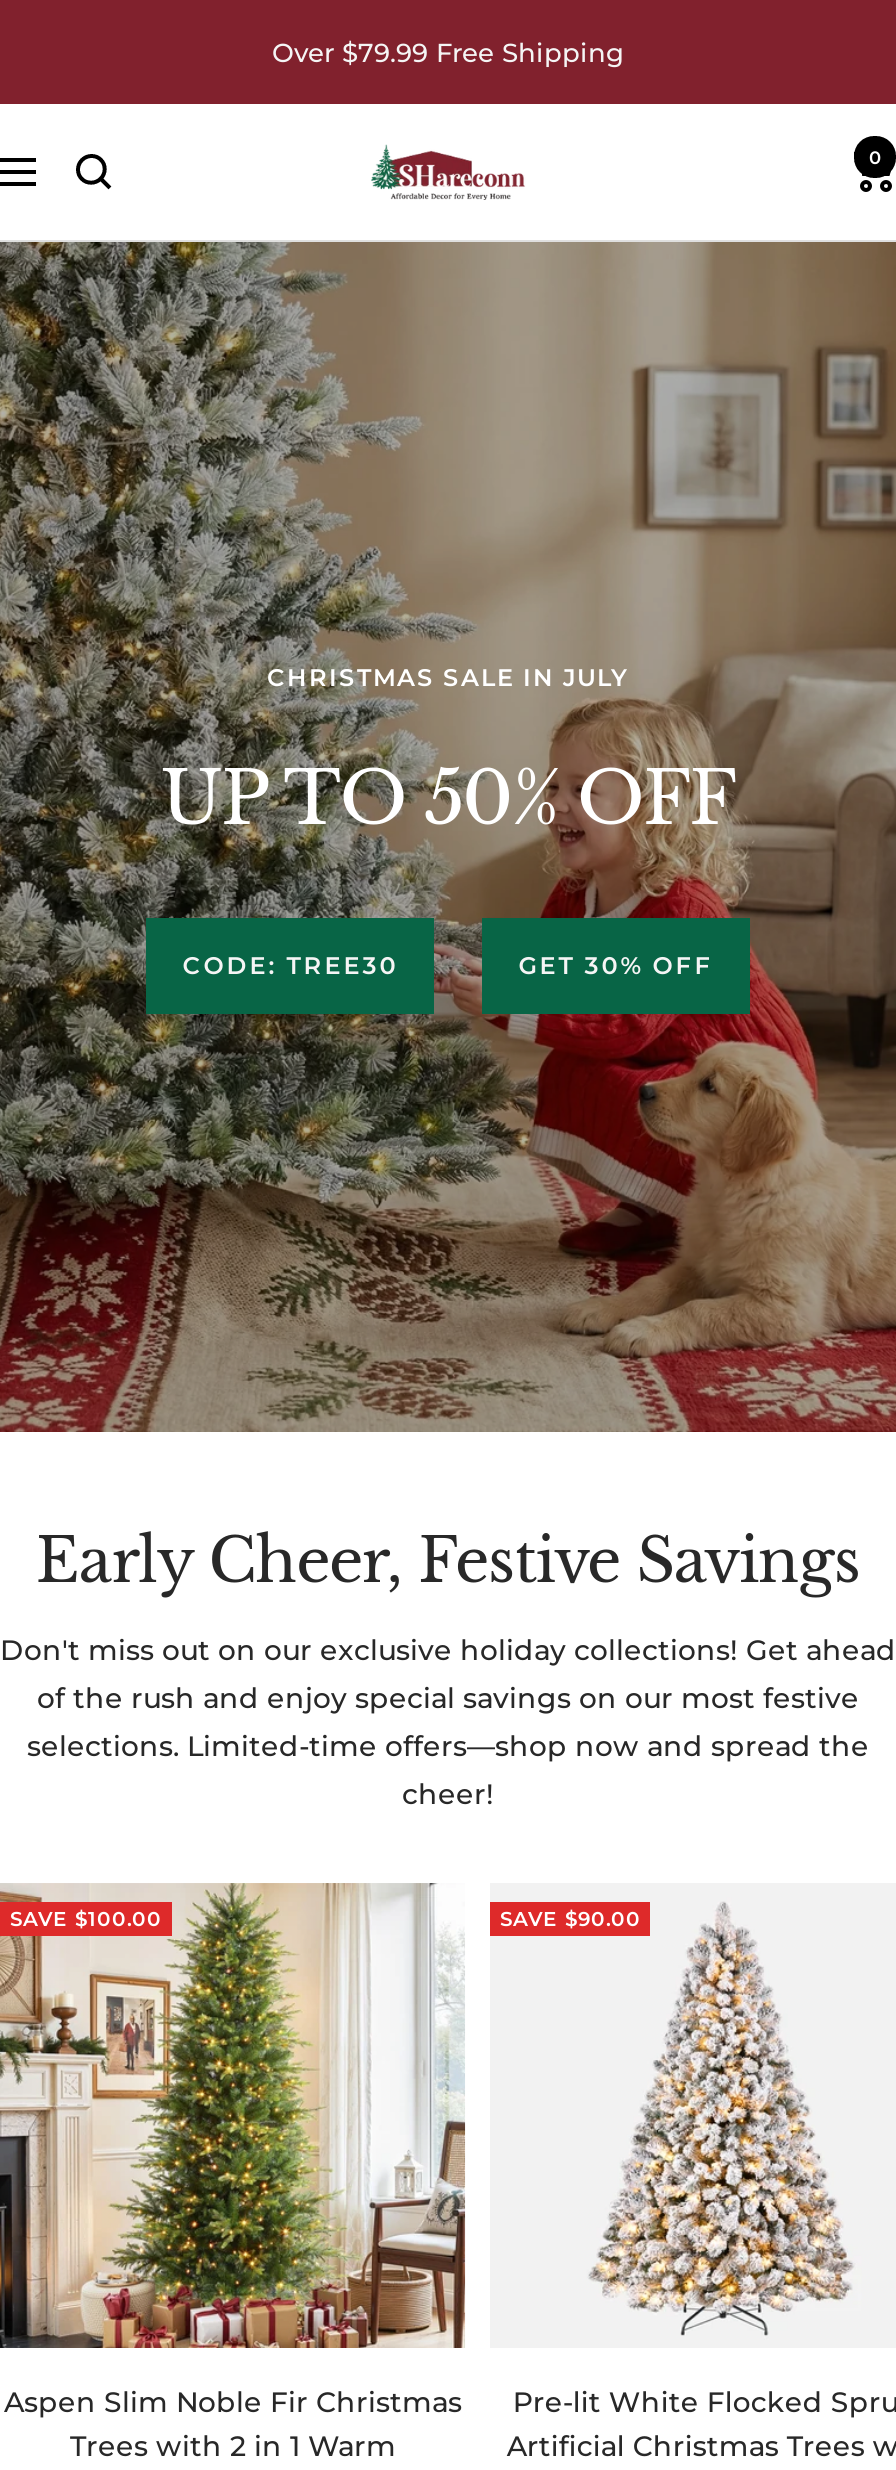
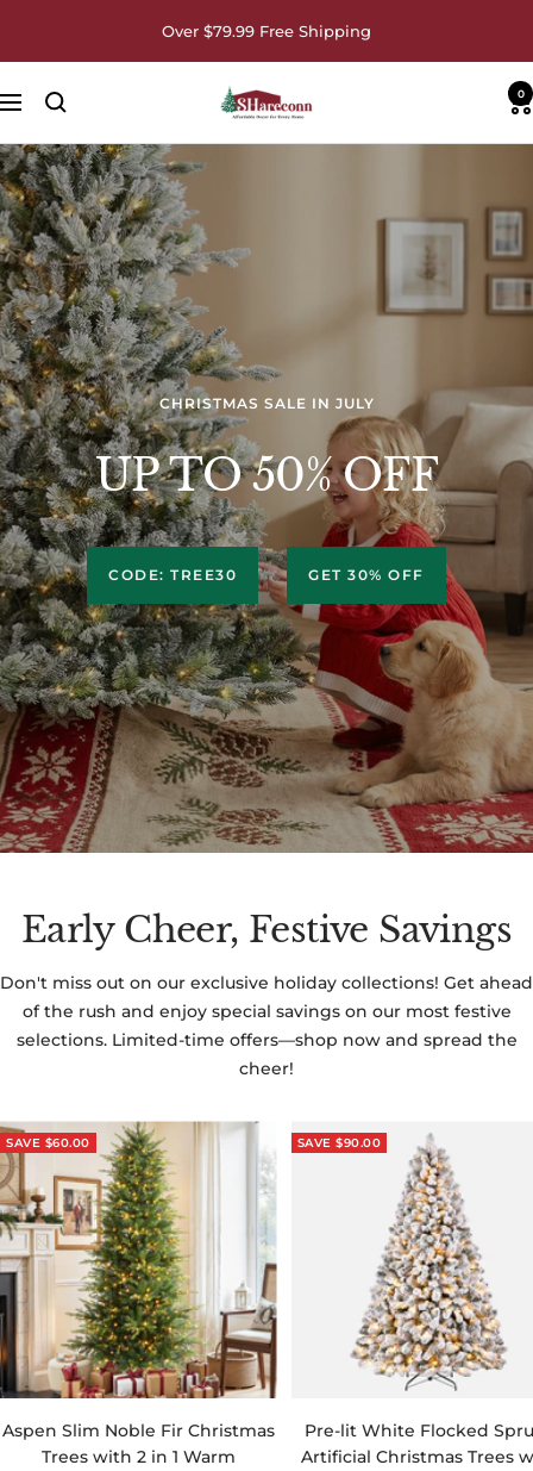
[10,1907,162,1933] SAVE $100.00 -> [6,1135,90,1151] SAVE $60.00

